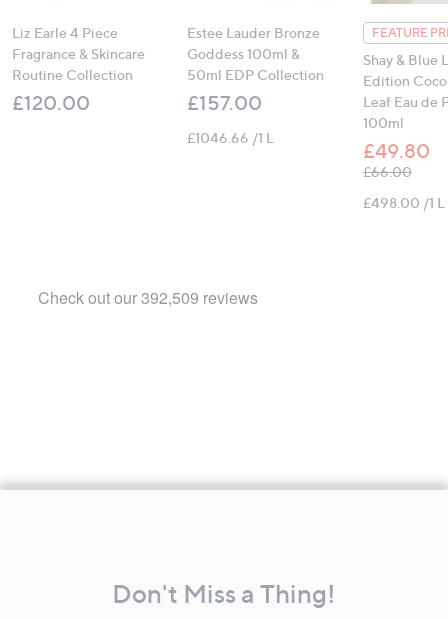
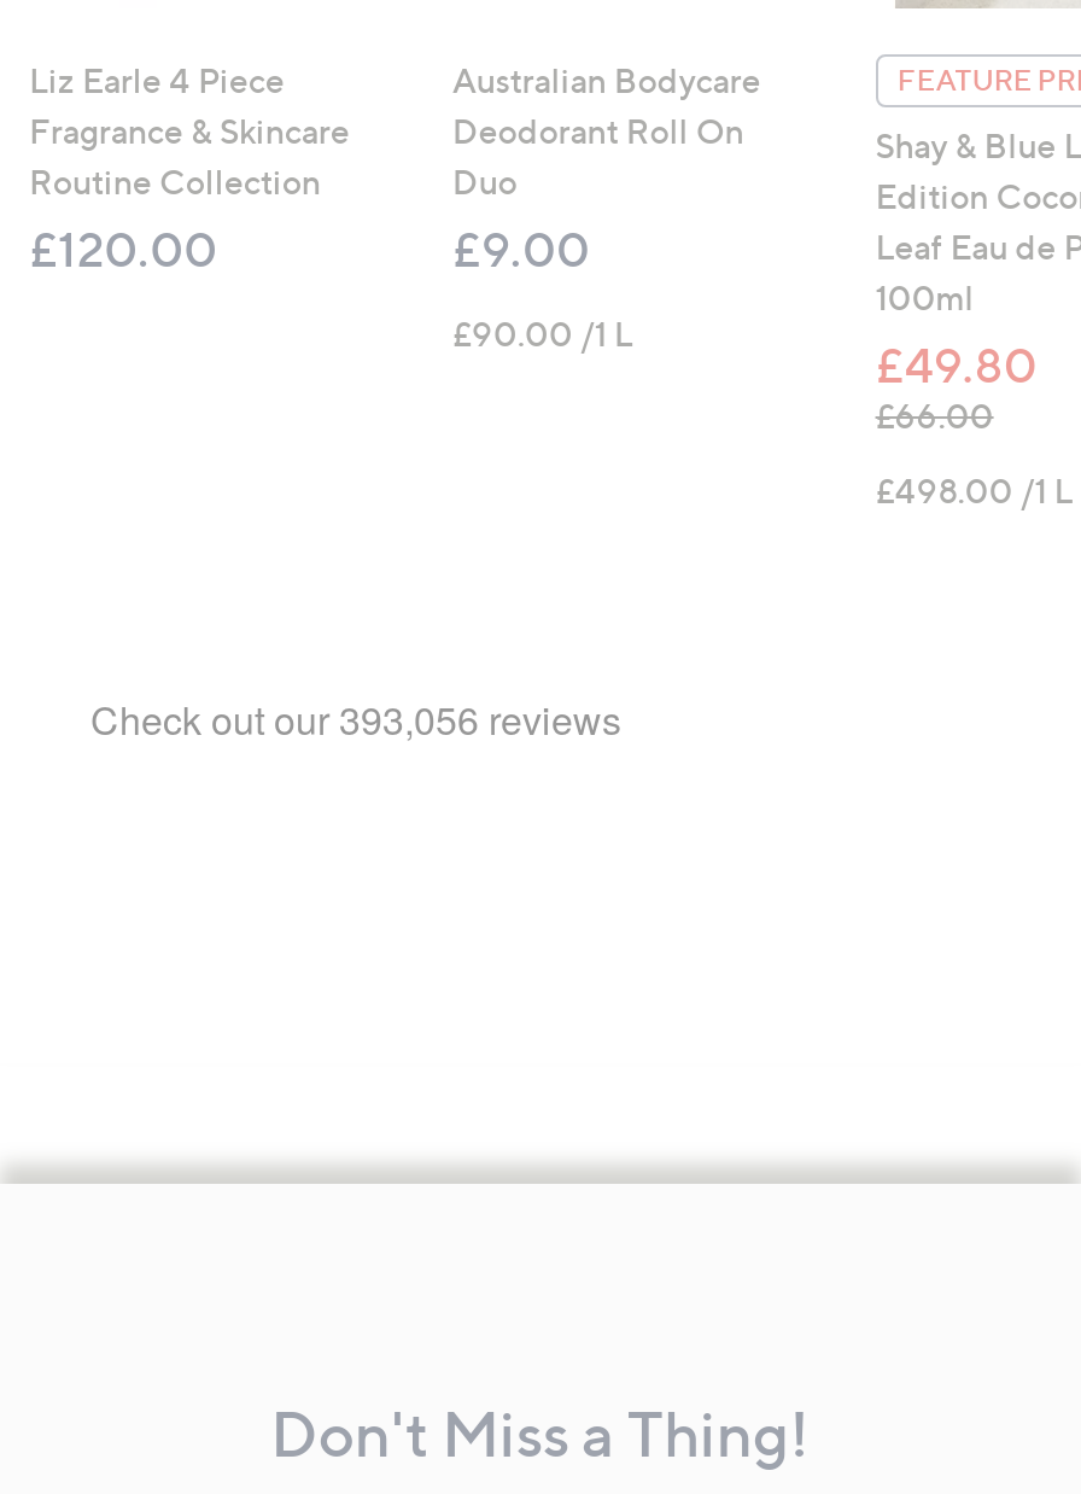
[187,24,324,115] Estee Lauder Bronze | Goddess 100ml & | 50ml EDP Collection | £157.00 -> [452,59,761,278] Australian Bodycare | Deodorant Roll On | Duo | £9.00
[187,129,274,146] £1046.66 /1 L -> [452,312,633,353] £90.00 /1 L

